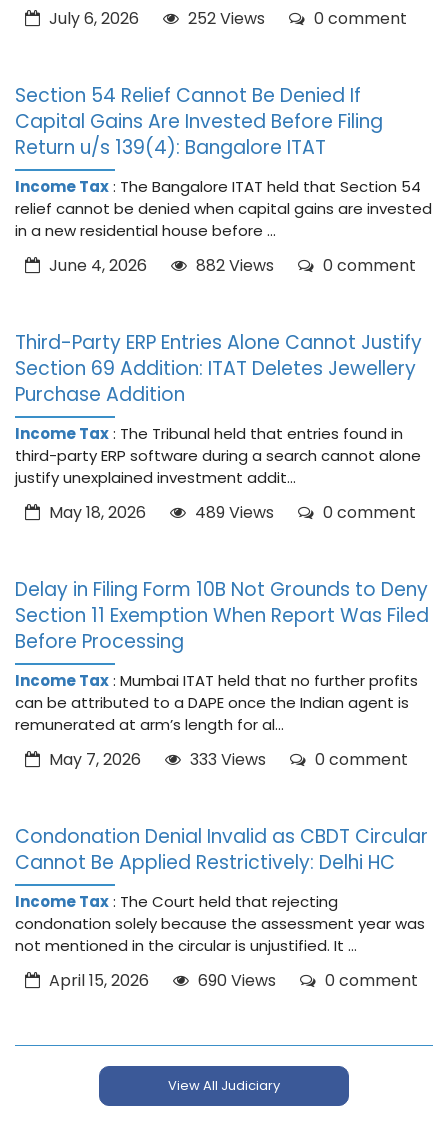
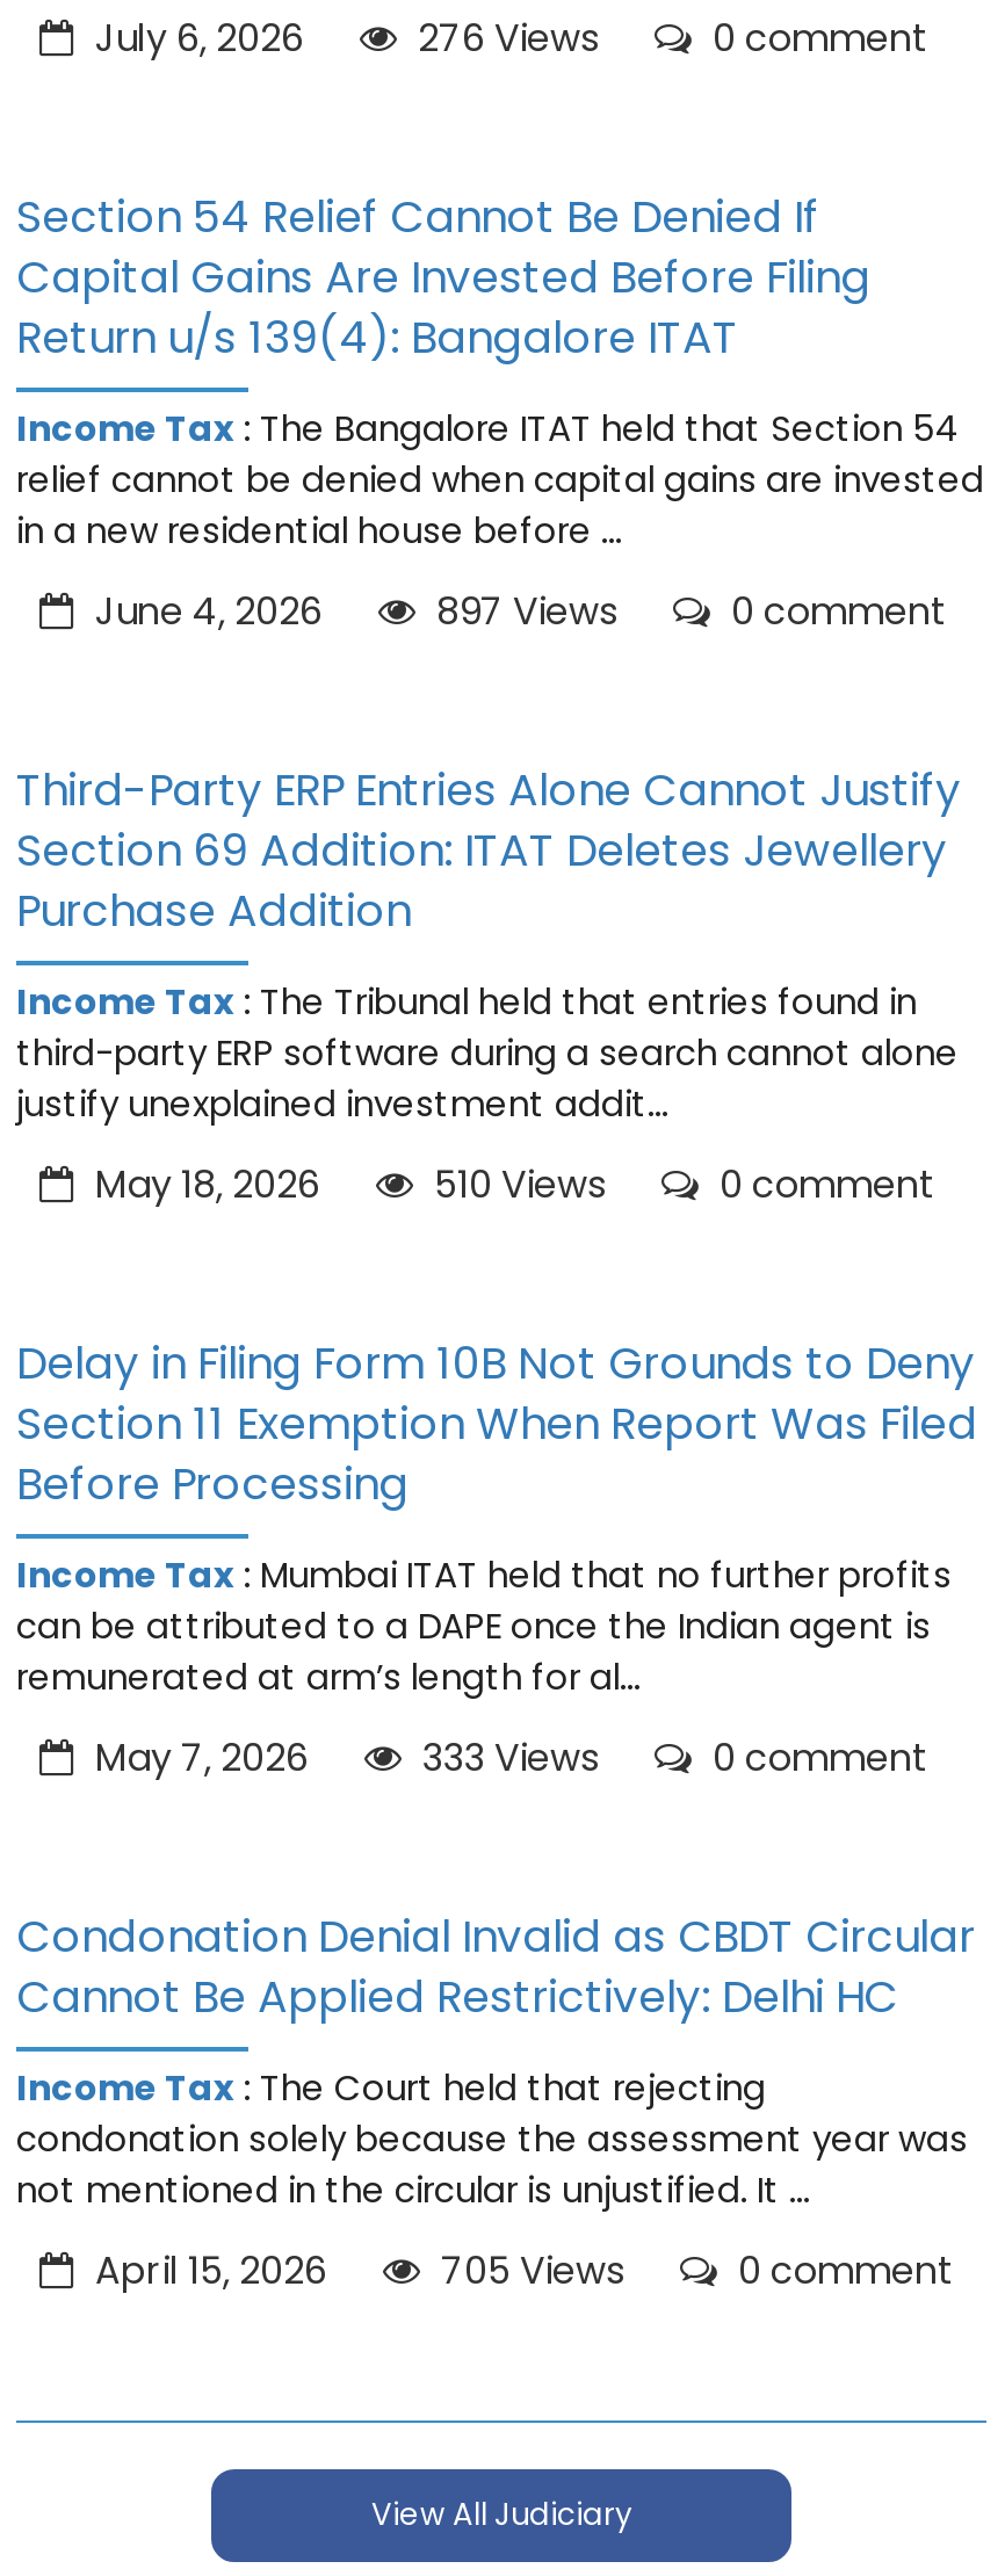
[45,7,407,30] July 6, 2026 252 Views 0 comment -> [86,12,928,65] July 6, 2026 276 Views 0 comment
[45,254,416,277] June 4, 2026 882 Views 0 comment -> [86,585,947,638] June 4, 2026 897 Views 0 comment
[45,501,416,524] May 18, 2026 489 Views 0 comment -> [86,1158,935,1211] May 18, 2026 510 Views 0 comment
[45,969,418,992] April 15, 2026 690 Views 0 comment -> [86,2244,954,2298] April 15, 2026 705 Views 0 comment

